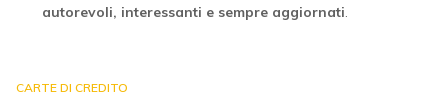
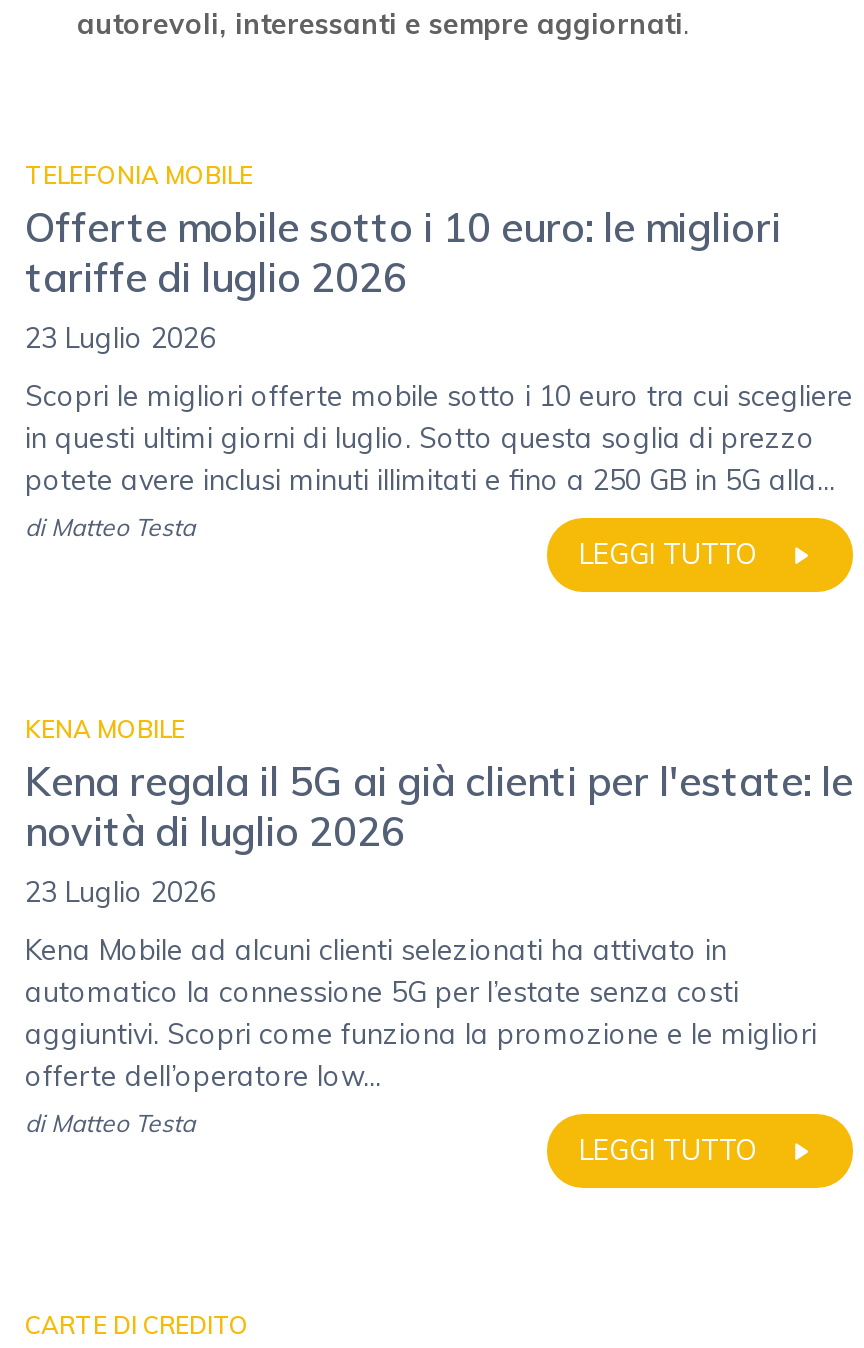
none -> [25,160,853,572] TELEFONIA MOBILE | Offerte mobile sotto i 10 euro: le migliori | tariffe di luglio 2026 | 23 Luglio 2026 | Scopri le migliori offerte mobile sotto i 10 euro tra cui scegliere | in questi ultimi giorni di luglio. Sotto questa soglia di prezzo | potete avere inclusi minuti illimitati e fino a 250 GB in 5G alla... | LEGGI TUTTO
none -> [25,512,195,542] di Matteo Testa
none -> [25,714,853,1168] KENA MOBILE | Kena regala il 5G ai già clienti per l'estate: le | novità di luglio 2026 | 23 Luglio 2026 | Kena Mobile ad alcuni clienti selezionati ha attivato in | automatico la connessione 5G per l’estate senza costi | aggiuntivi. Scopri come funziona la promozione e le migliori | offerte dell’operatore low... | LEGGI TUTTO
none -> [25,1108,195,1138] di Matteo Testa

